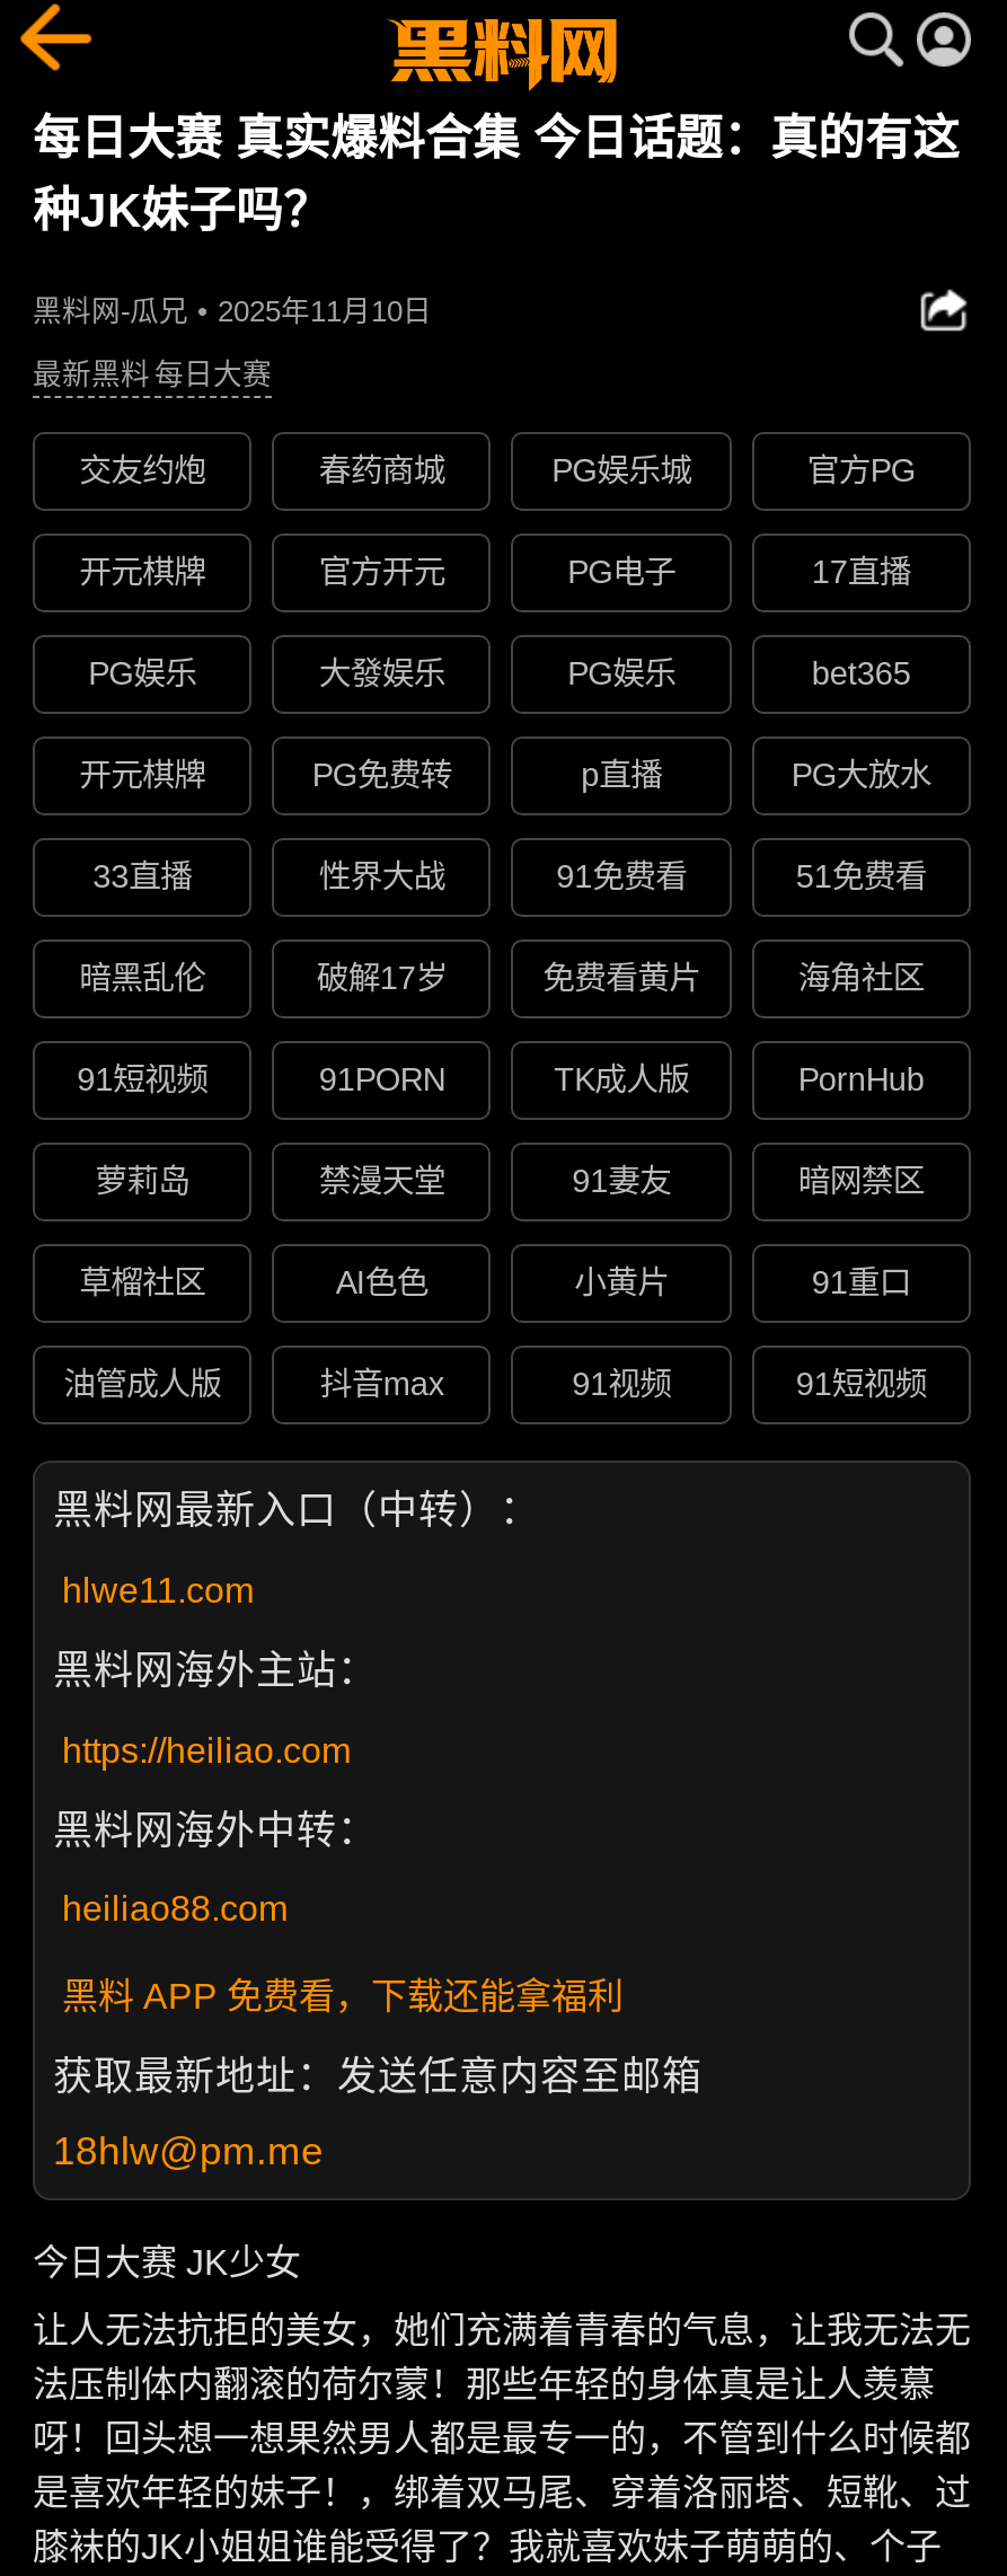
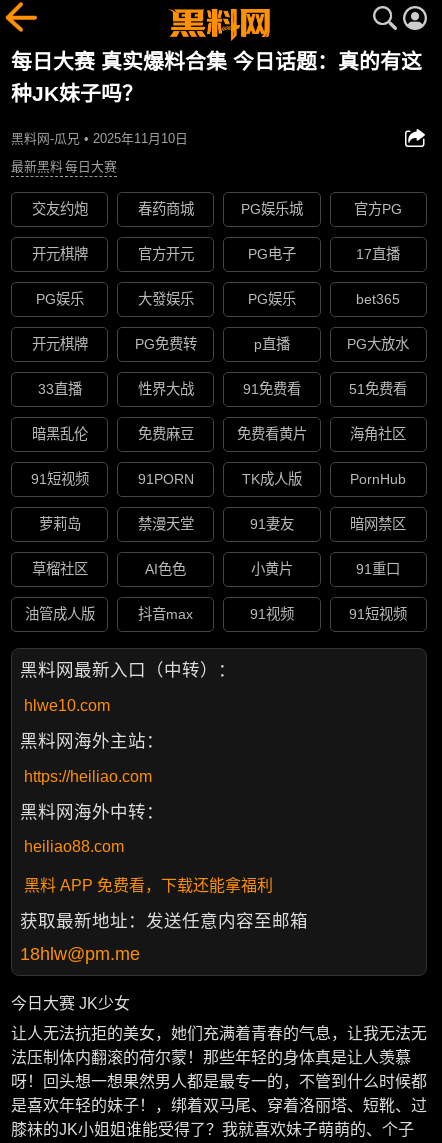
[316,961,447,997] 破解17岁 -> [138,426,194,442] 免费麻豆
[62,1571,254,1609] hlwe11.com -> [24,697,110,714] hlwe10.com

